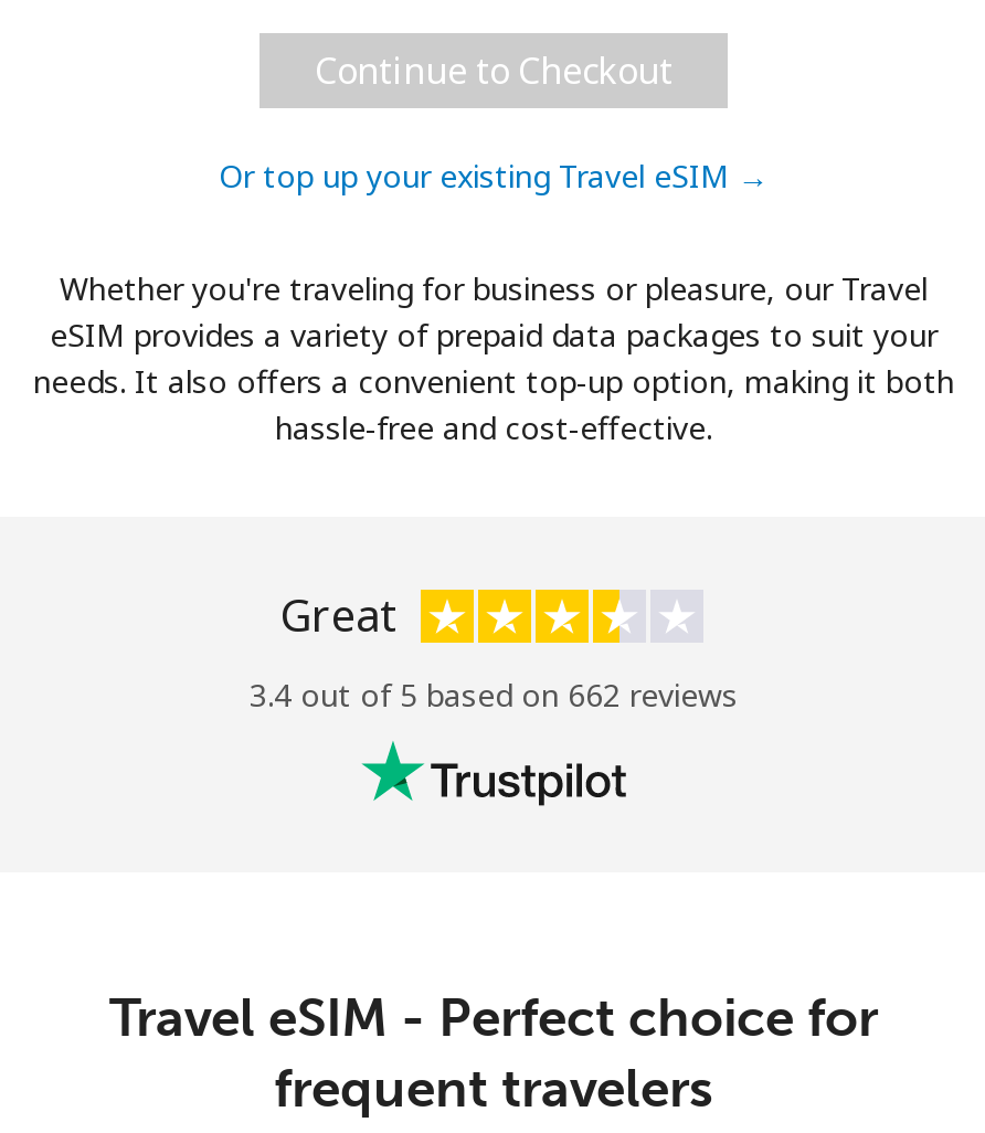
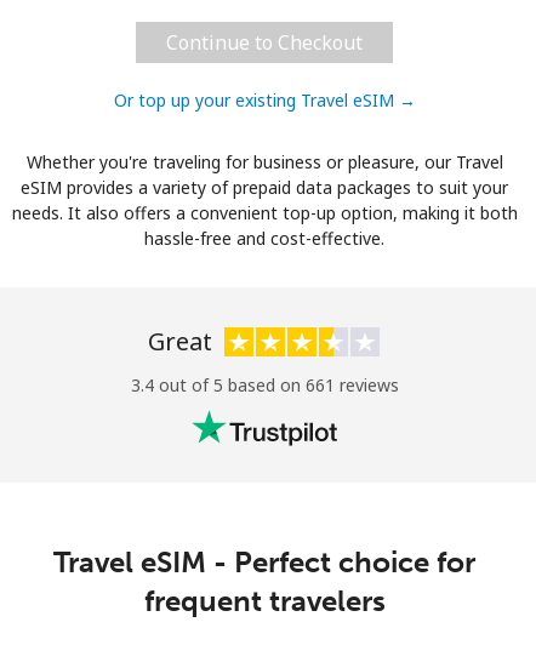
[250,674,738,716] 3.4 out of 5 based on 662 reviews -> [130,374,398,397] 3.4 out of 5 based on 661 reviews

